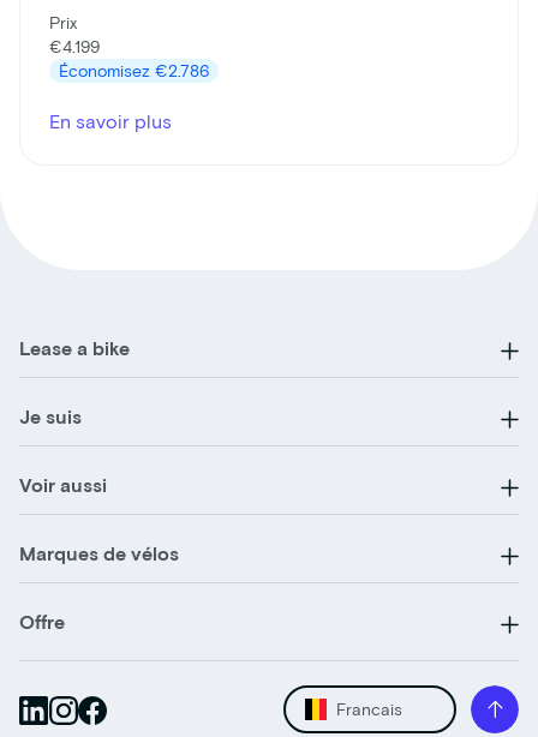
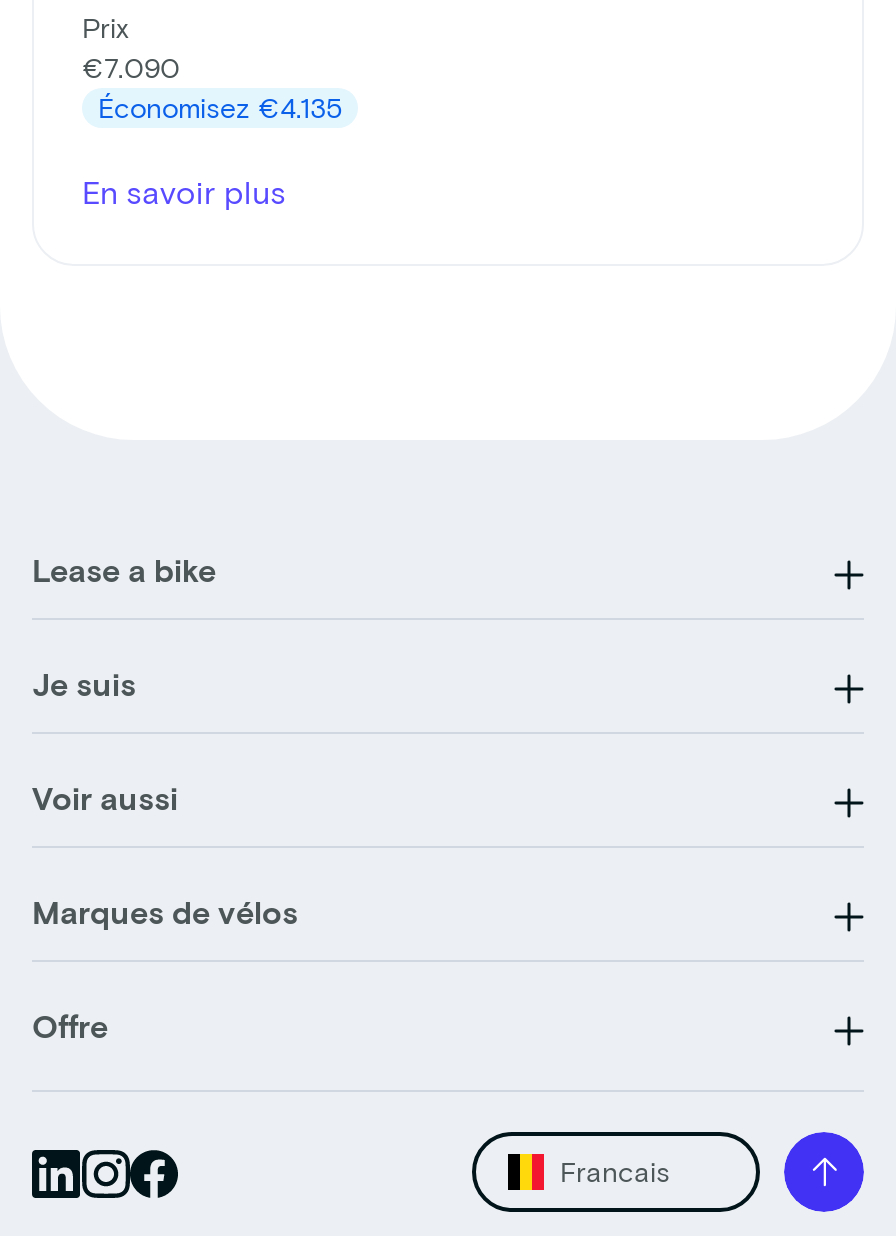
[49,36,100,57] €4.199 -> [82,50,180,84] €7.090
[59,60,209,81] Économisez €2.786 -> [98,90,342,124] Économisez €4.135

